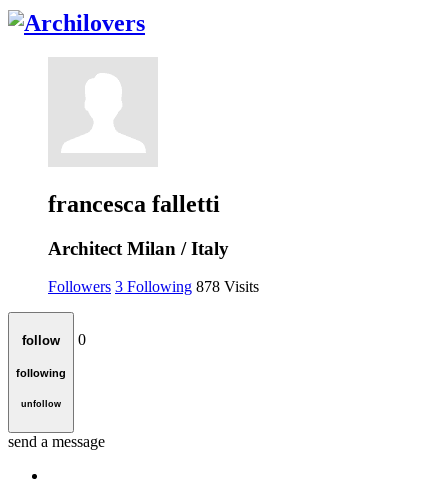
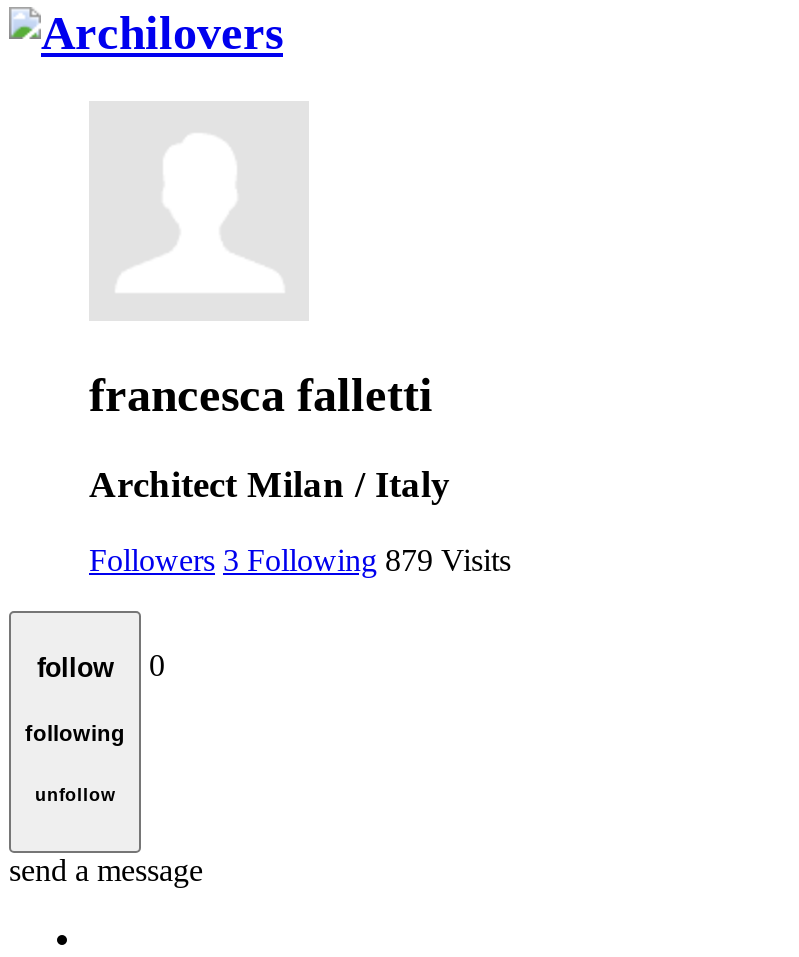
[48,278,259,295] Followers 3 Following 878 Visits -> [89,544,511,578] Followers 3 Following 879 Visits

